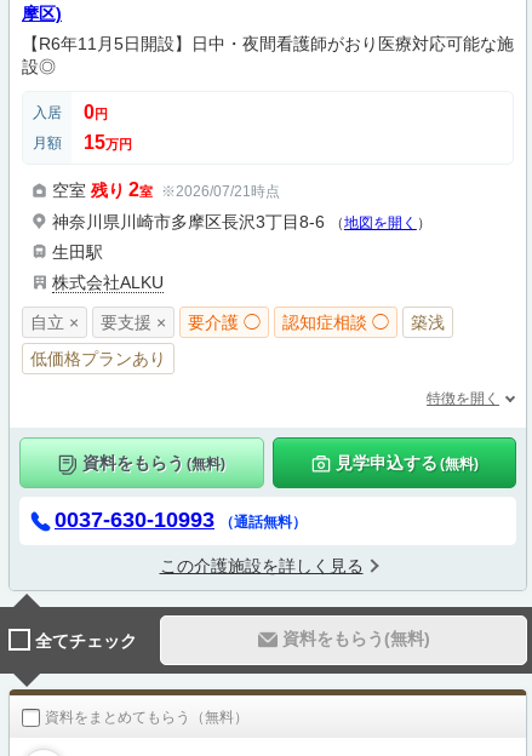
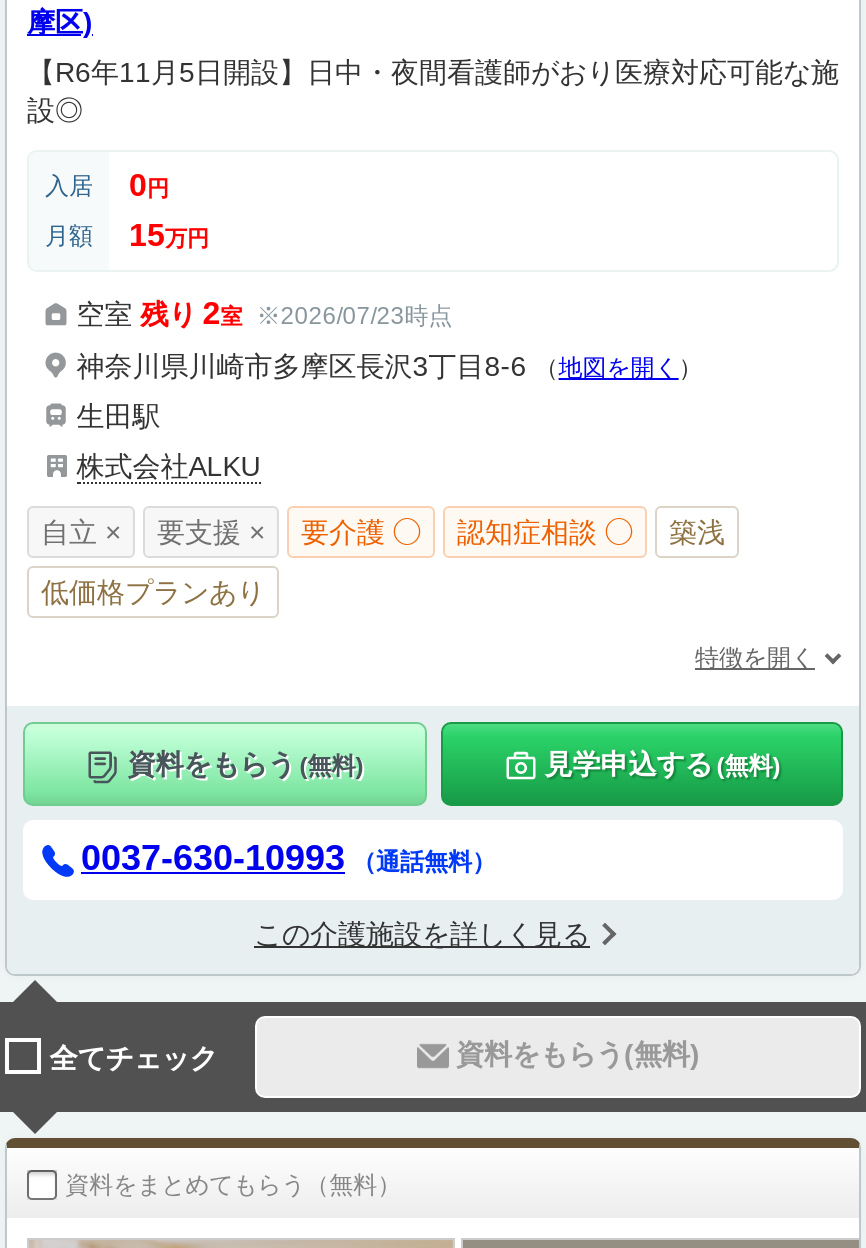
[52,179,280,200] 空室残り 2室 ※2026/07/21時点 -> [77,296,453,330] 空室残り 2室 ※2026/07/23時点

